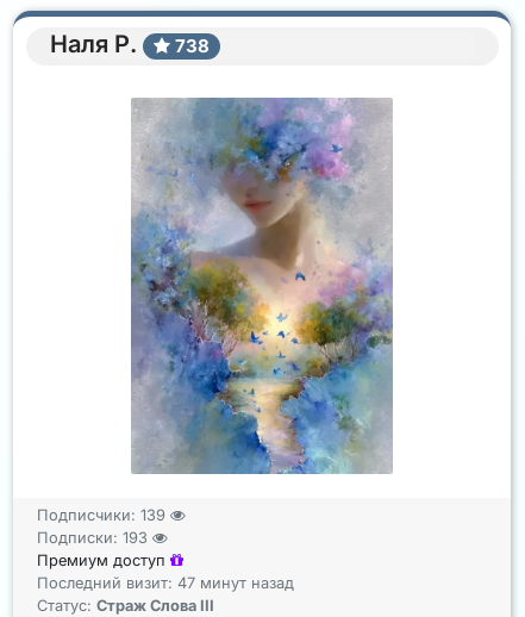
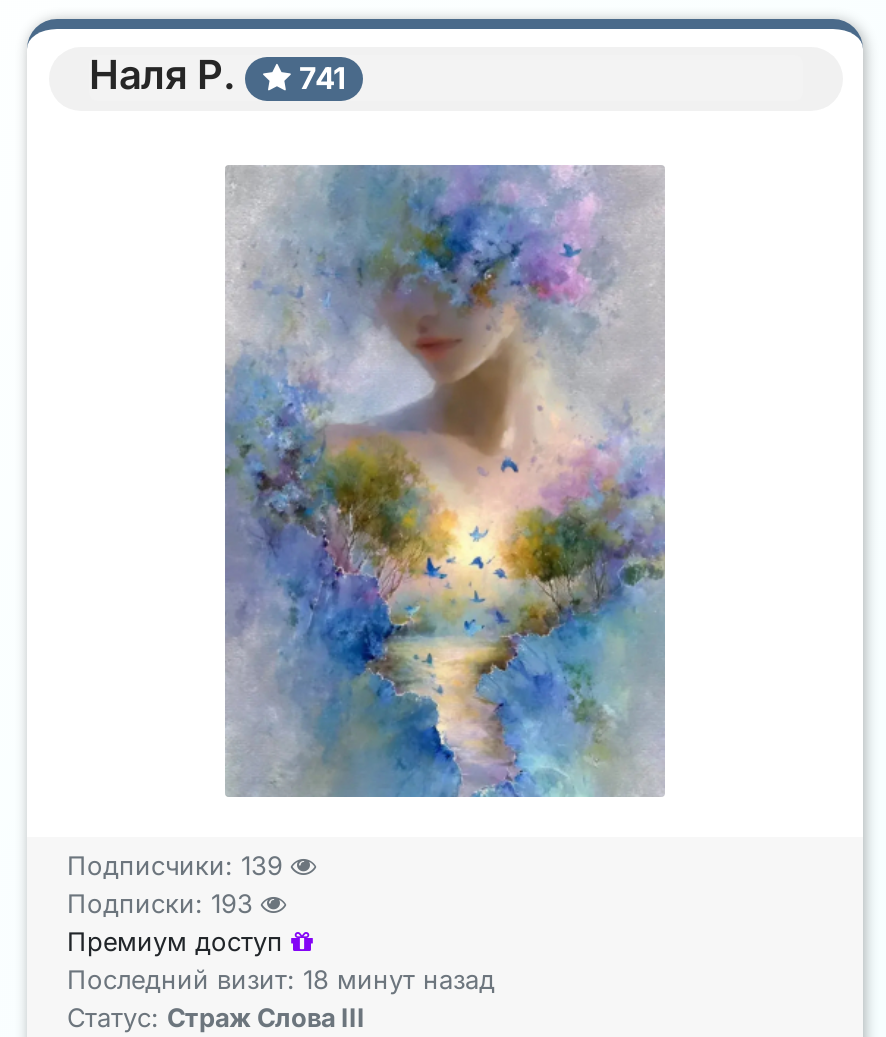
[50,30,210,59] Наля Р. 738 -> [89,52,345,100] Наля Р. 741
[37,574,294,592] Последний визит: 47 минут назад -> [67,965,495,995] Последний визит: 18 минут назад

